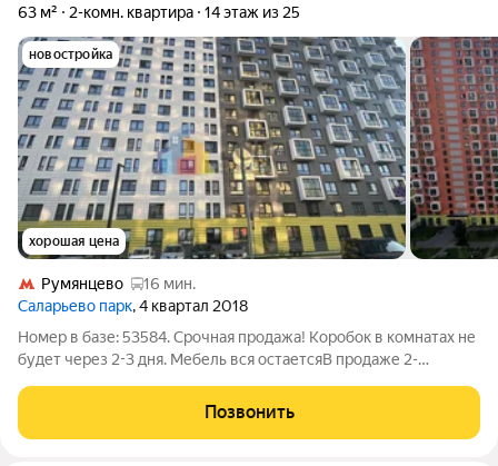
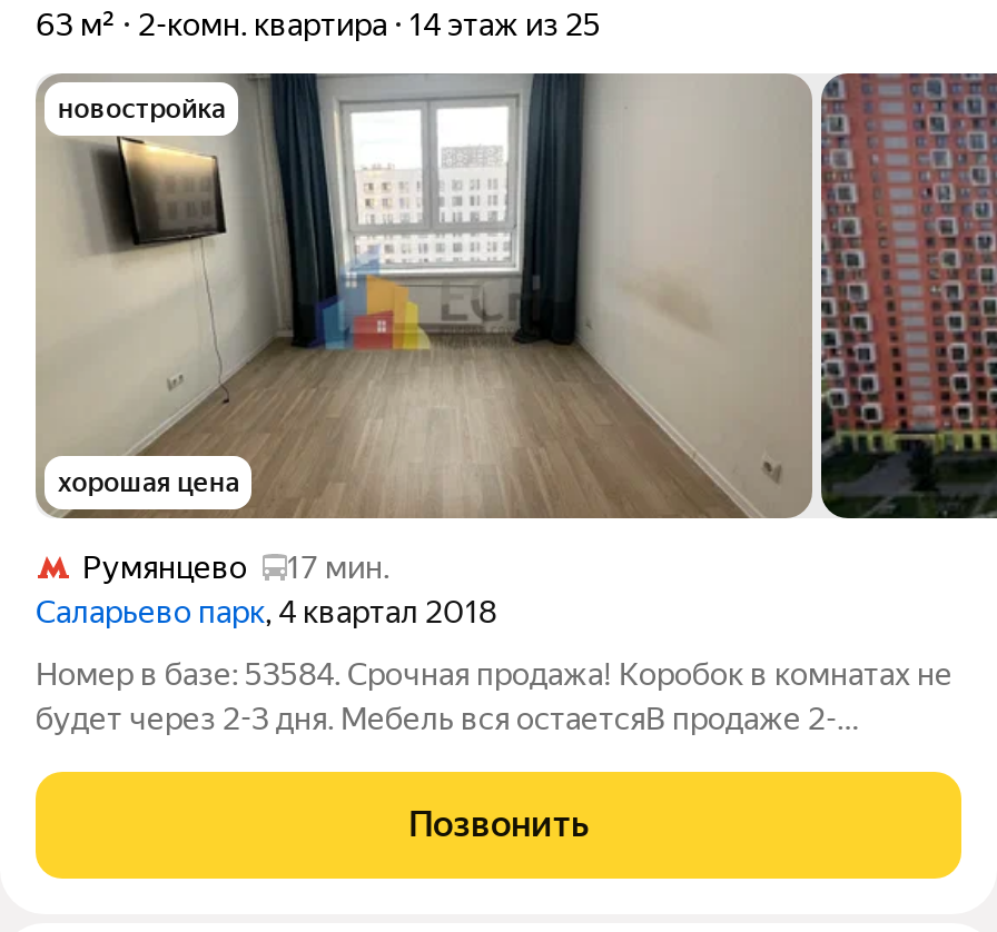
[18,37,407,293] [image] | Румянцево 16 мин. -> [36,71,812,585] [image] | Румянцево 17 мин.

